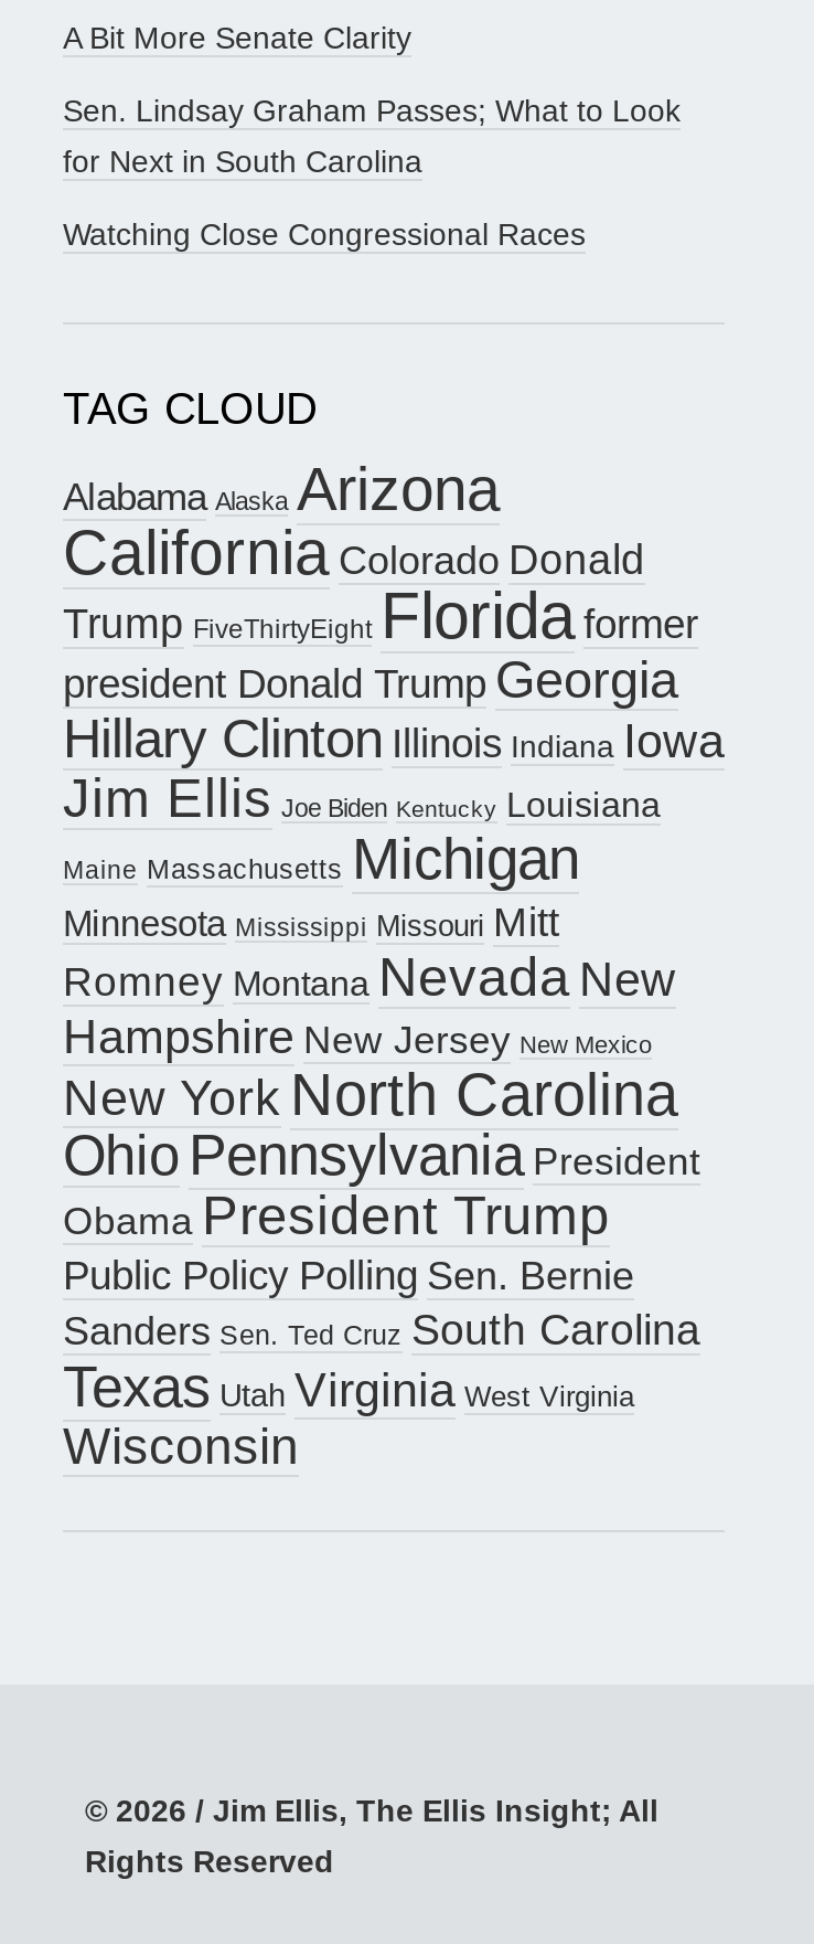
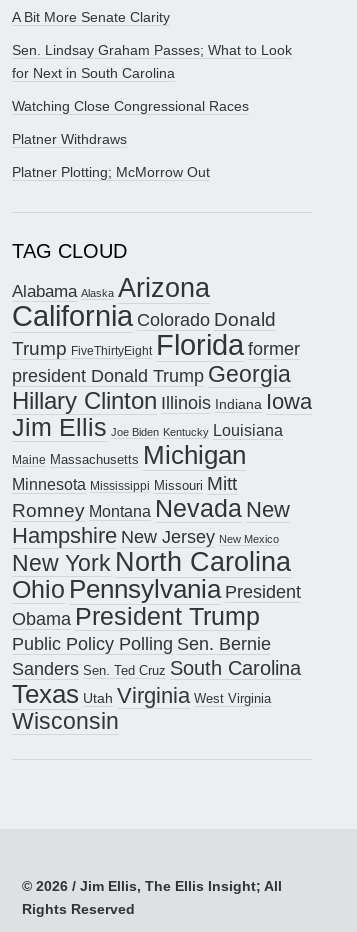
none -> [12,131,210,180] Platner Withdraws | Platner Plotting; McMorrow Out

